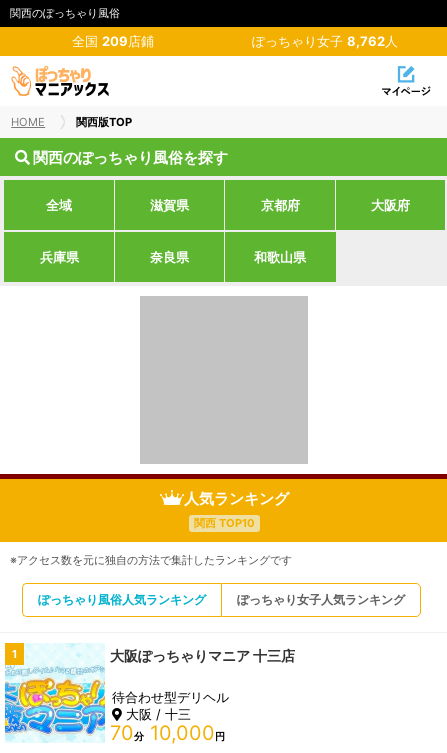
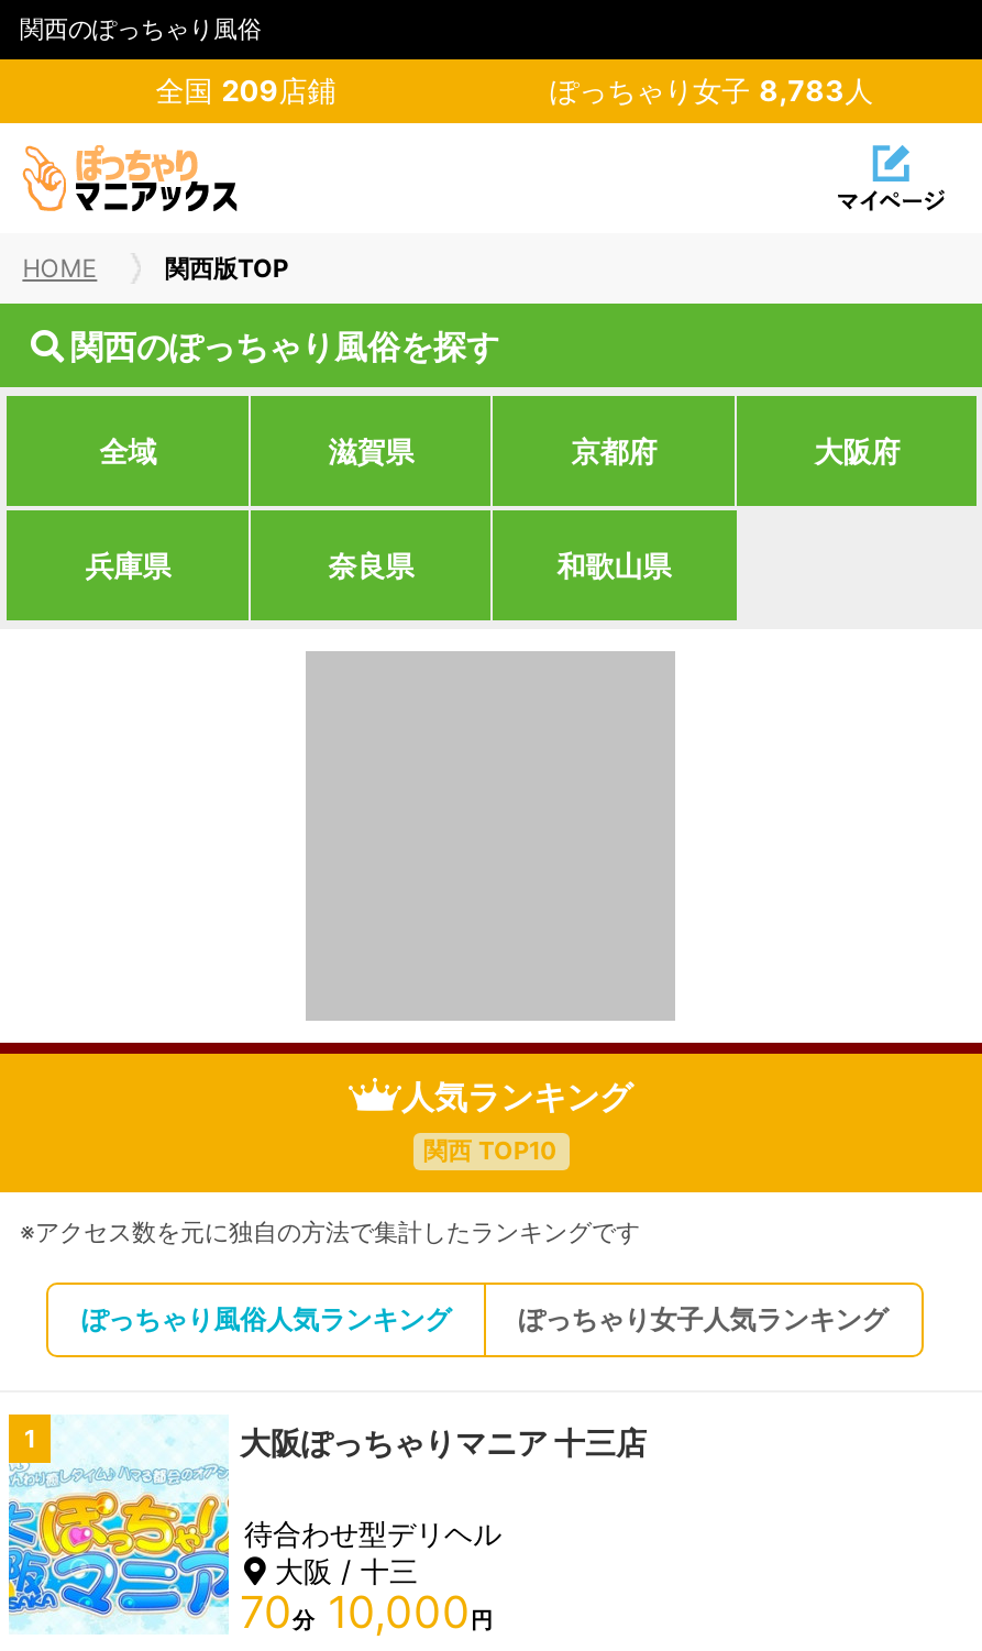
[252,33,398,49] ぽっちゃり女子8,762人 -> [550,73,873,108] ぽっちゃり女子8,783人

